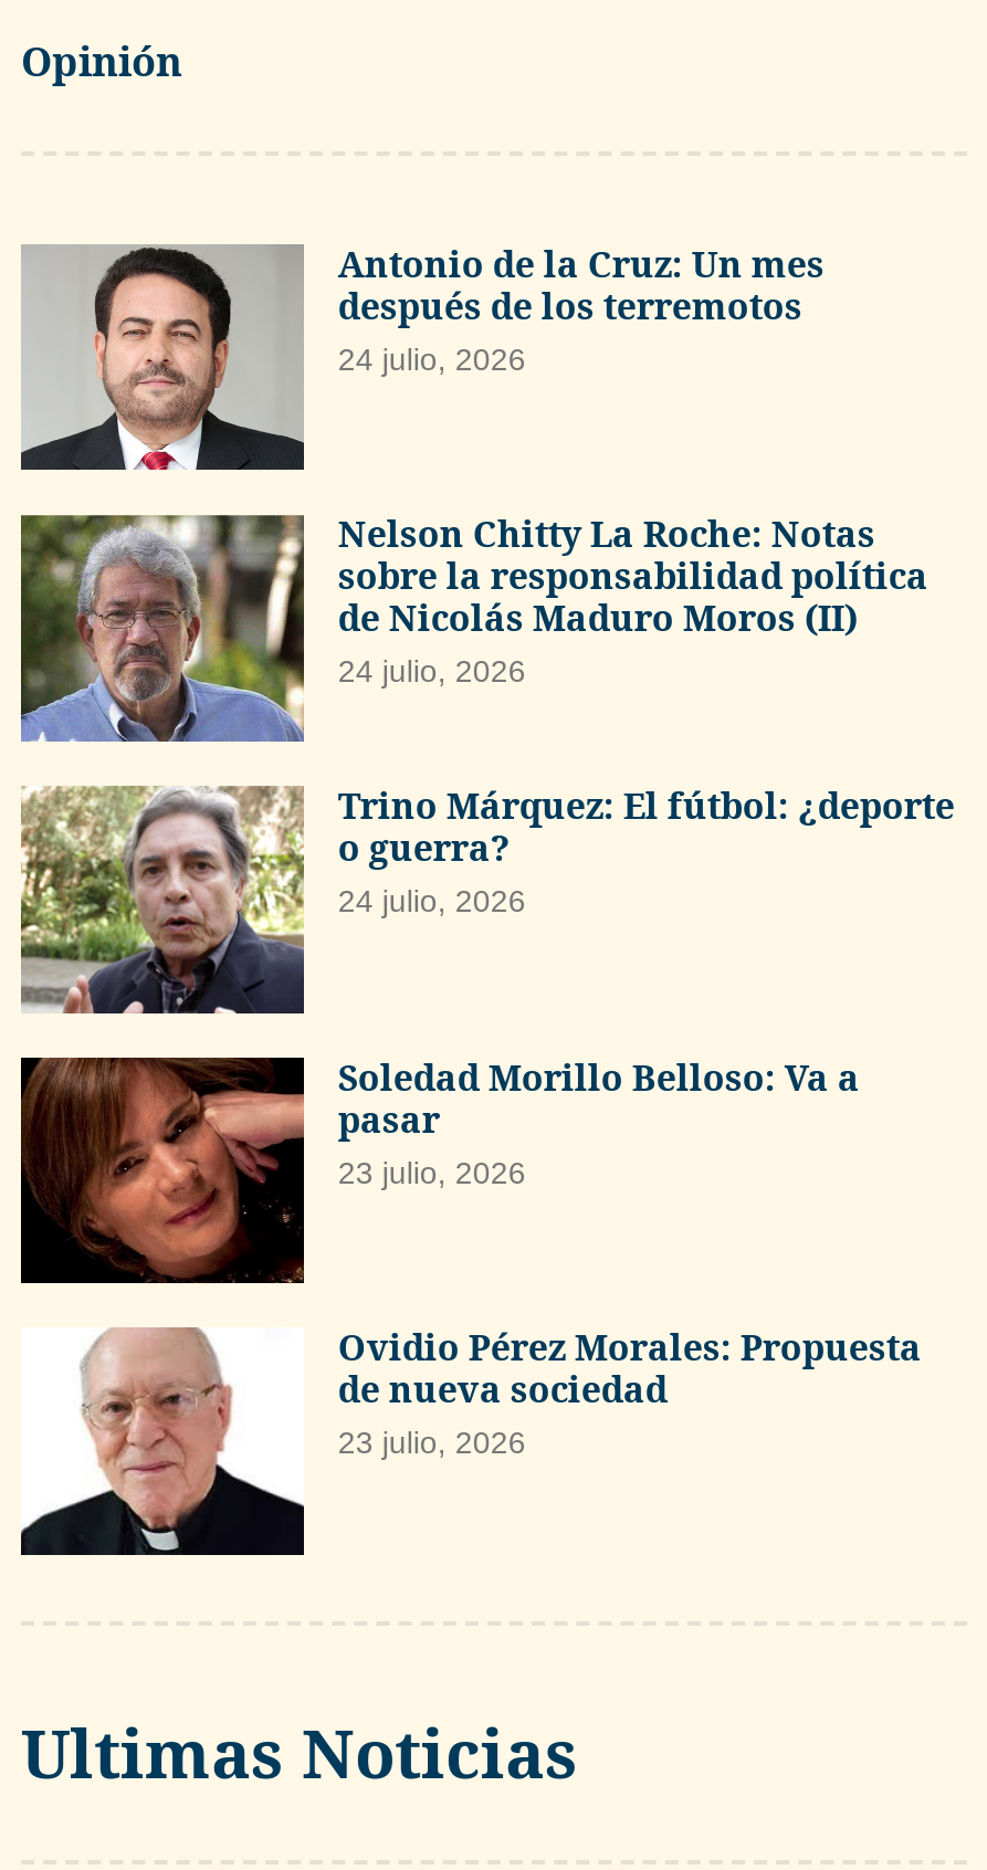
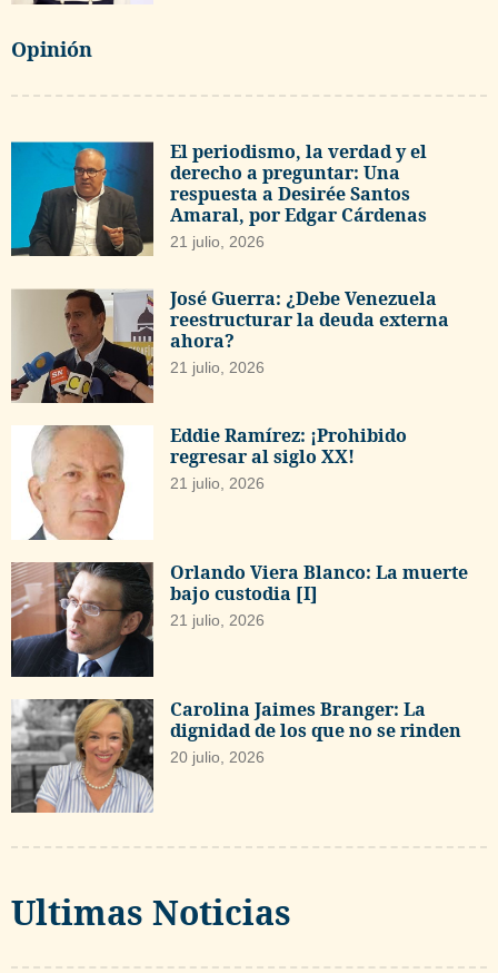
[21,239,824,472] [image] | Antonio de la Cruz: Un mes | después de los terremotos | 24 julio, 2026 -> [10,140,427,257] [image] | El periodismo, la verdad y el | derecho a preguntar: Una | respuesta a Desirée Santos | Amaral, por Edgar Cárdenas | 21 julio, 2026
[19,510,928,744] [image] | Nelson Chitty La Roche: Notas | sobre la responsabilidad política | de Nicolás Maduro Moros (II) | 24 julio, 2026 -> [10,287,450,404] [image] | José Guerra: ¿Debe Venezuela | reestructurar la deuda externa | ahora? | 21 julio, 2026
[19,781,955,1016] [image] | Trino Márquez: El fútbol: ¿deporte | o guerra? | 24 julio, 2026 -> [11,423,407,541] [image] | Eddie Ramírez: ¡Prohibido | regresar al siglo XX! | 21 julio, 2026
[19,1052,860,1285] [image] | Soledad Morillo Belloso: Va a | pasar | 23 julio, 2026 -> [10,560,468,678] [image] | Orlando Viera Blanco: La muerte | bajo custodia [I] | 21 julio, 2026
[21,1323,922,1557] [image] | Ovidio Pérez Morales: Propuesta | de nueva sociedad | 23 julio, 2026 -> [10,696,462,814] [image] | Carolina Jaimes Branger: La | dignidad de los que no se rinden | 20 julio, 2026

